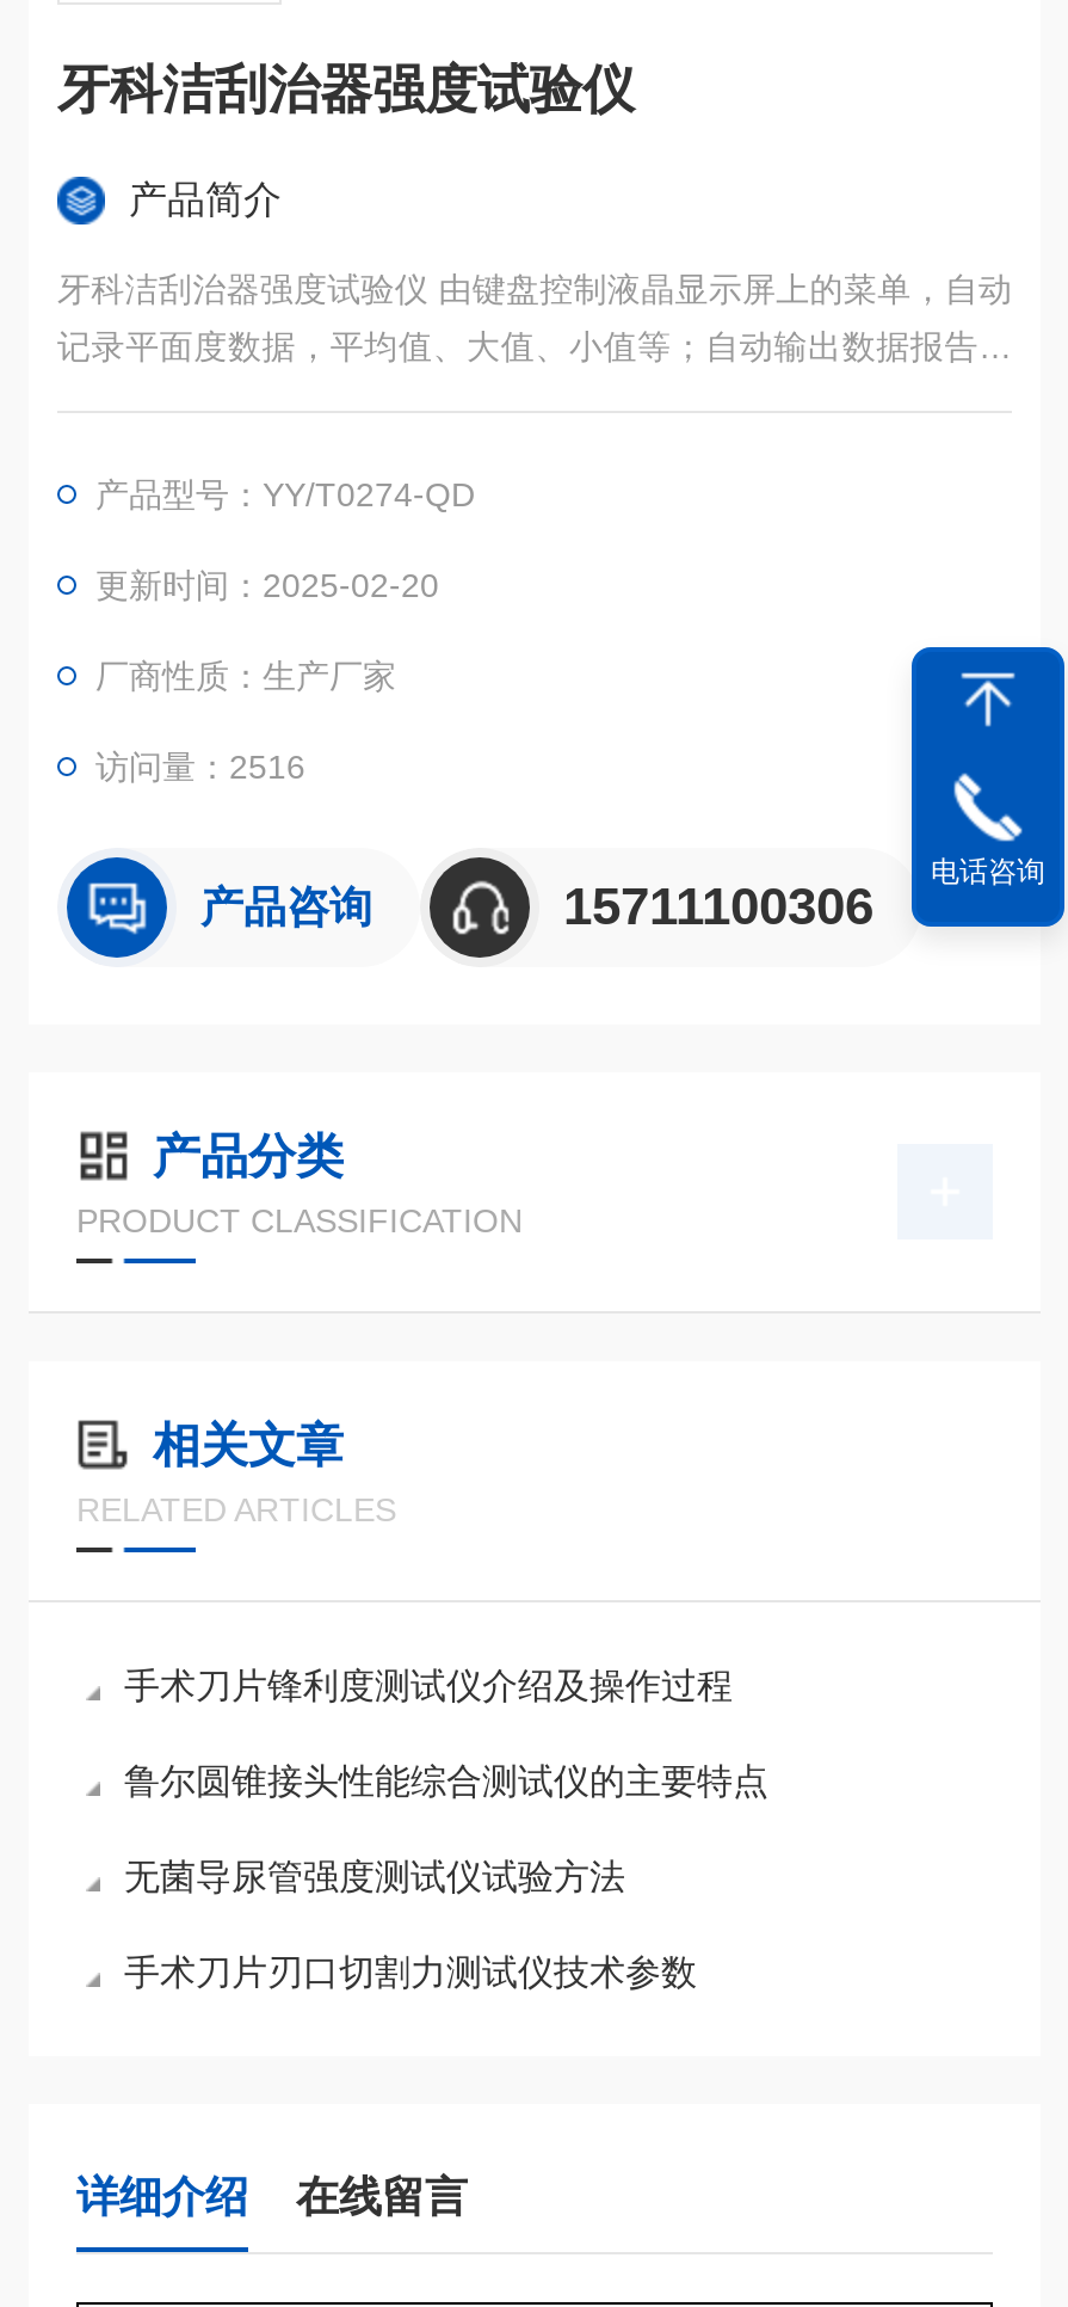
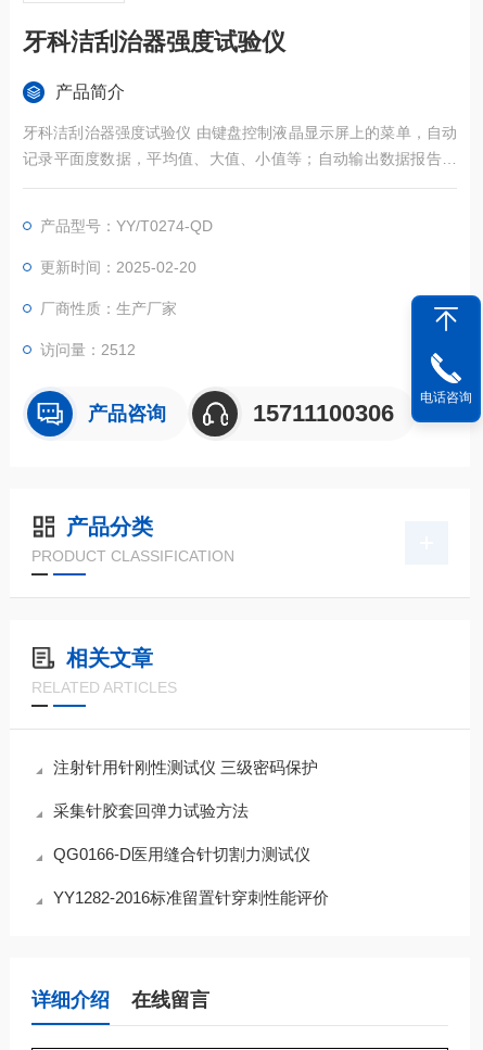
[95,748,305,786] 访问量：2516 -> [40,341,136,358] 访问量：2512
[124,1665,733,1705] 手术刀片锋利度测试仪介绍及操作过程 -> [53,758,318,776] 注射针用针刚性测试仪 三级密码保护
[124,1760,768,1801] 鲁尔圆锥接头性能综合测试仪的主要特点 -> [53,801,249,820] 采集针胶套回弹力试验方法
[124,1856,625,1896] 无菌导尿管强度测试仪试验方法 -> [53,845,310,863] QG0166-D医用缝合针切割力测试仪
[124,1951,697,1992] 手术刀片刃口切割力测试仪技术参数 -> [53,888,329,907] YY1282-2016标准留置针穿刺性能评价

